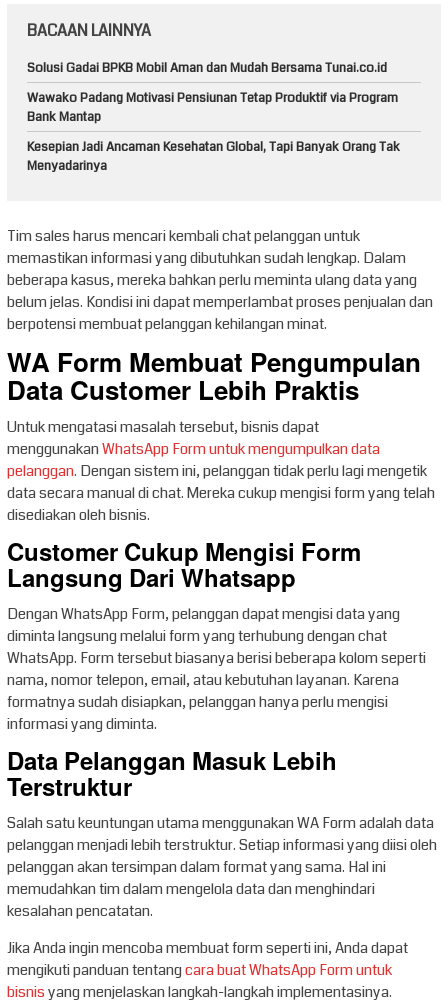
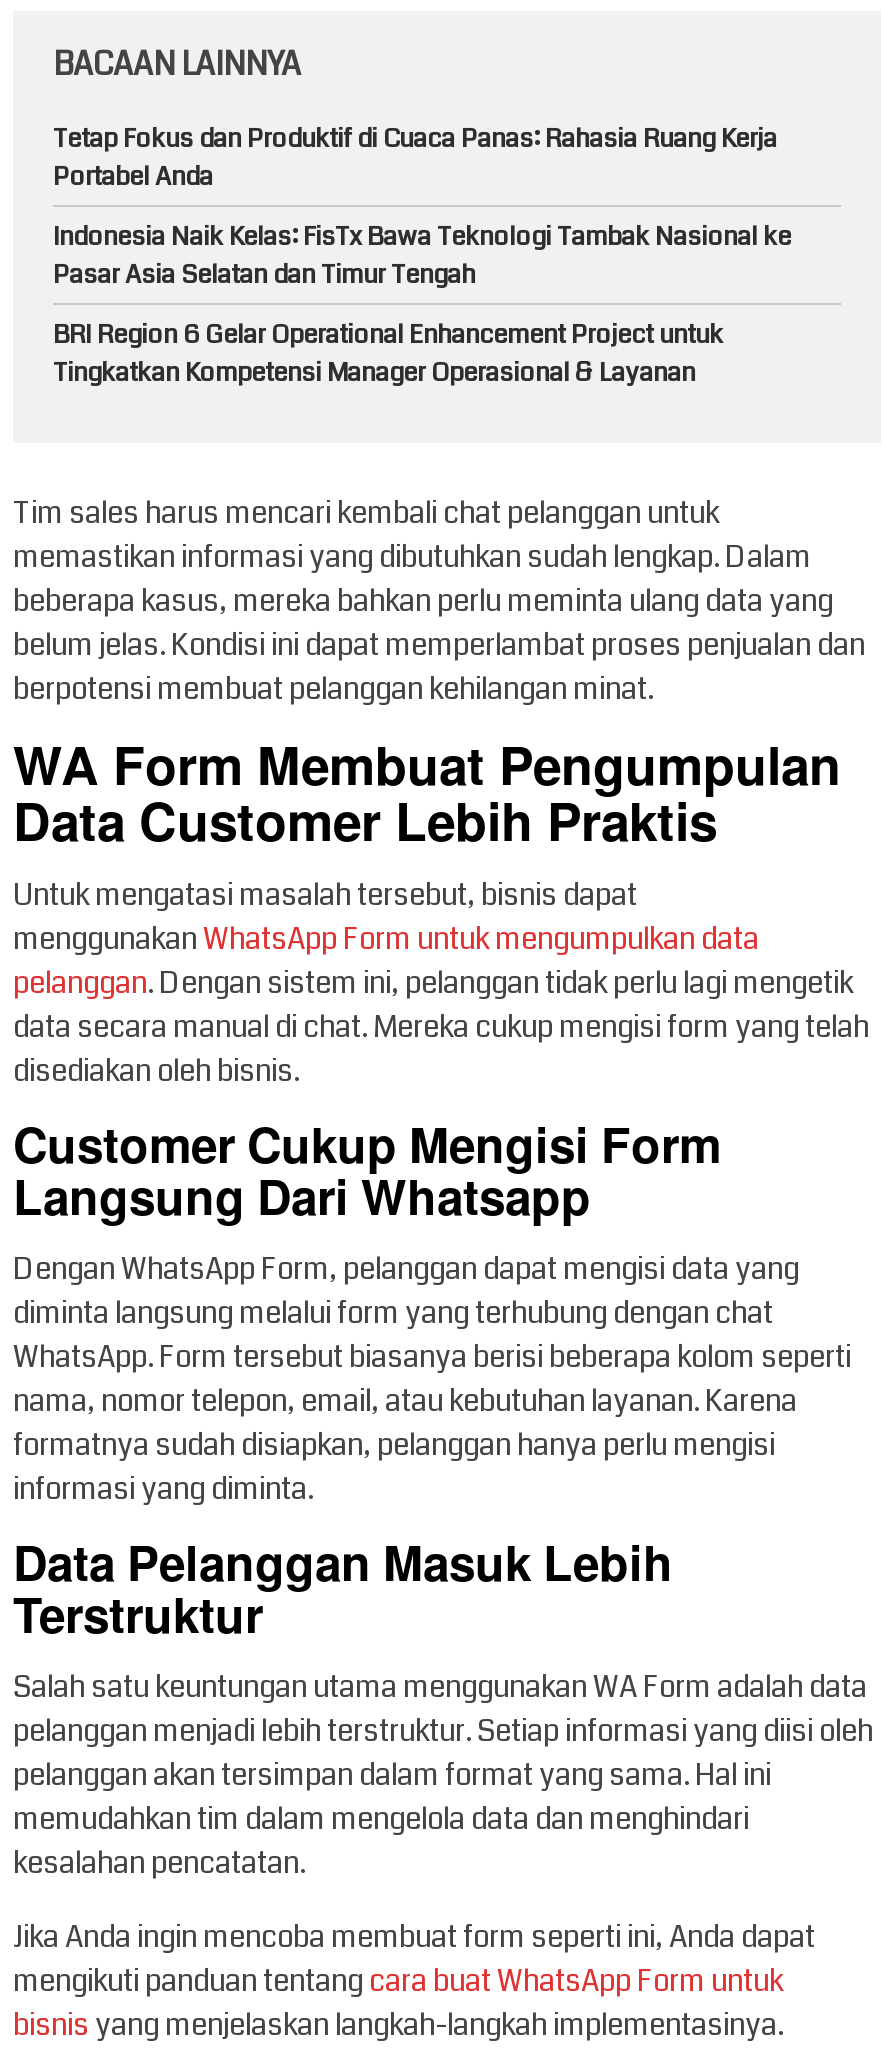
[27,59,387,77] Solusi Gadai BPKB Mobil Aman dan Mudah Bersama Tunai.co.id -> [53,121,777,195] Tetap Fokus dan Produktif di Cuaca Panas: Rahasia Ruang Kerja | Portabel Anda
[27,89,398,126] Wawako Padang Motivasi Pensiunan Tetap Produktif via Program | Bank Mantap -> [53,219,791,293] Indonesia Naik Kelas: FisTx Bawa Teknologi Tambak Nasional ke | Pasar Asia Selatan dan Timur Tengah
[27,138,400,175] Kesepian Jadi Ancaman Kesehatan Global, Tapi Banyak Orang Tak | Menyadarinya -> [53,317,723,391] BRI Region 6 Gelar Operational Enhancement Project untuk | Tingkatkan Kompetensi Manager Operasional & Layanan

